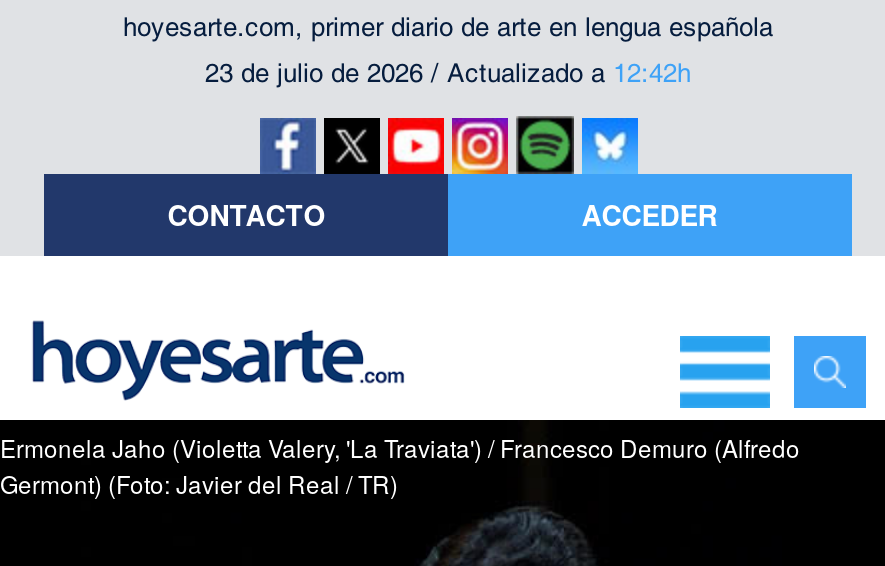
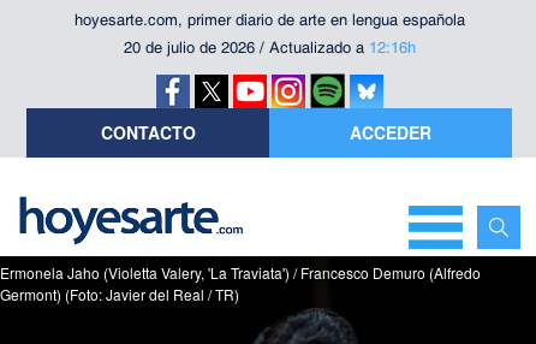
[205,58,691,88] 23 de julio de 2026 / Actualizado a 12:42h -> [123,38,415,57] 20 de julio de 2026 / Actualizado a 12:16h

